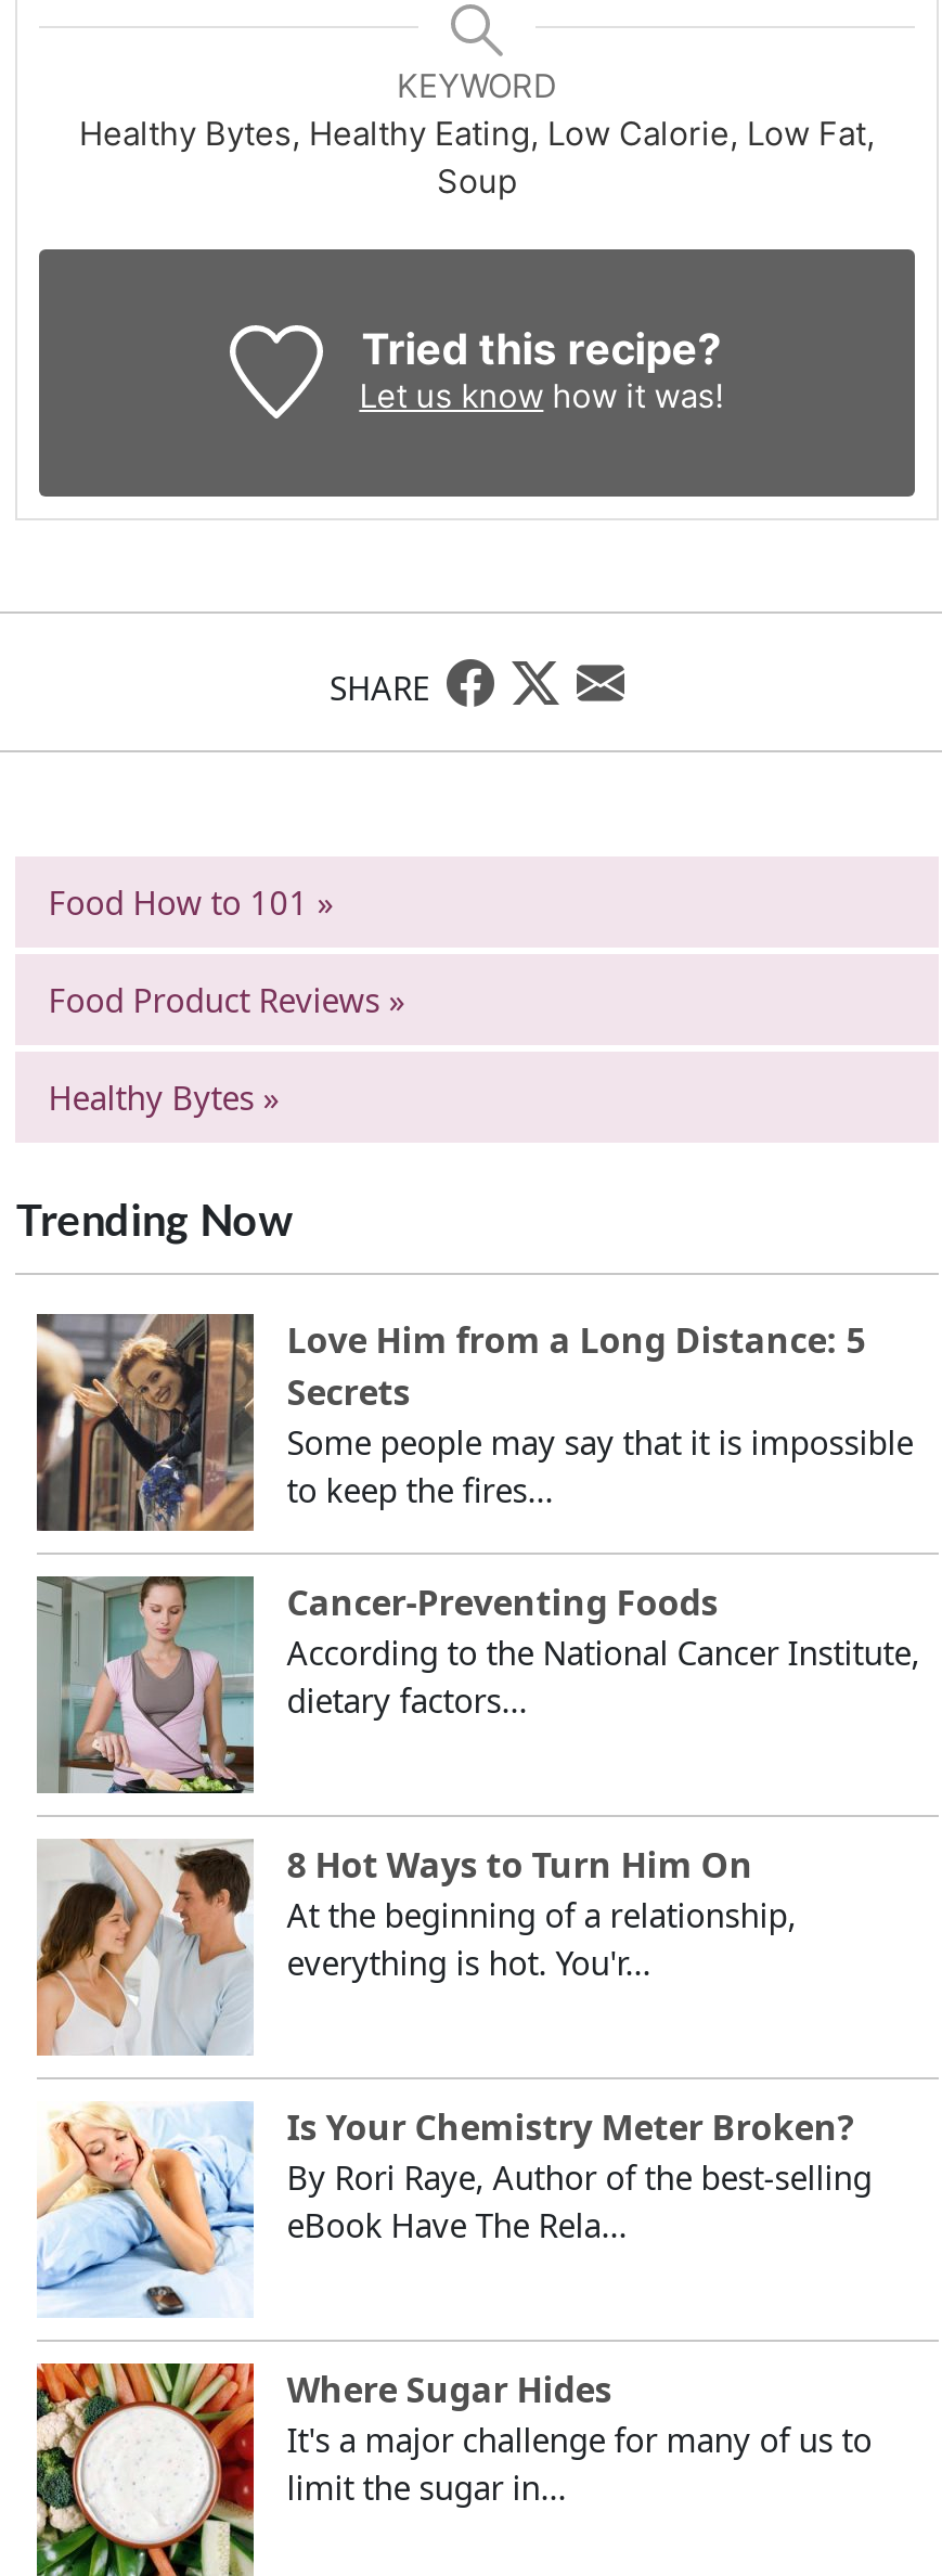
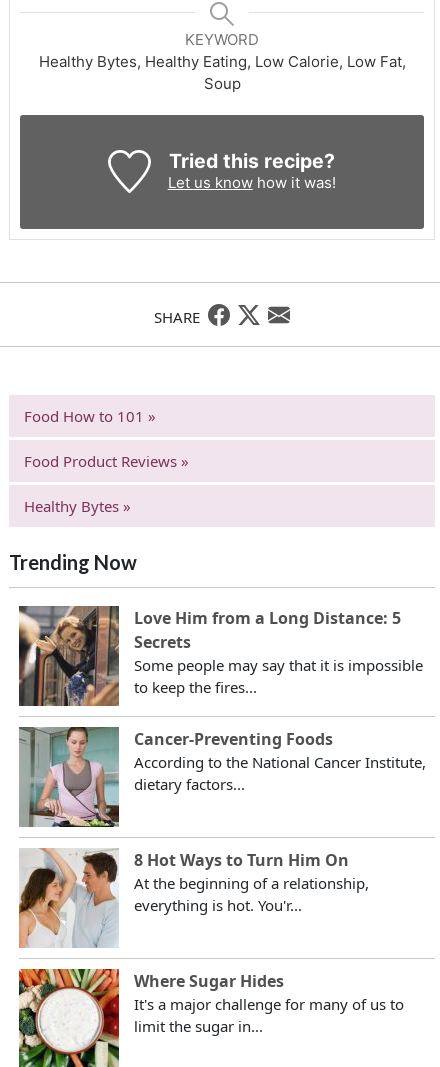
[37,2101,872,2318] [image] | Is Your Chemistry Meter Broken? | By Rori Raye, Author of the best-selling | eBook Have The Rela... -> none

